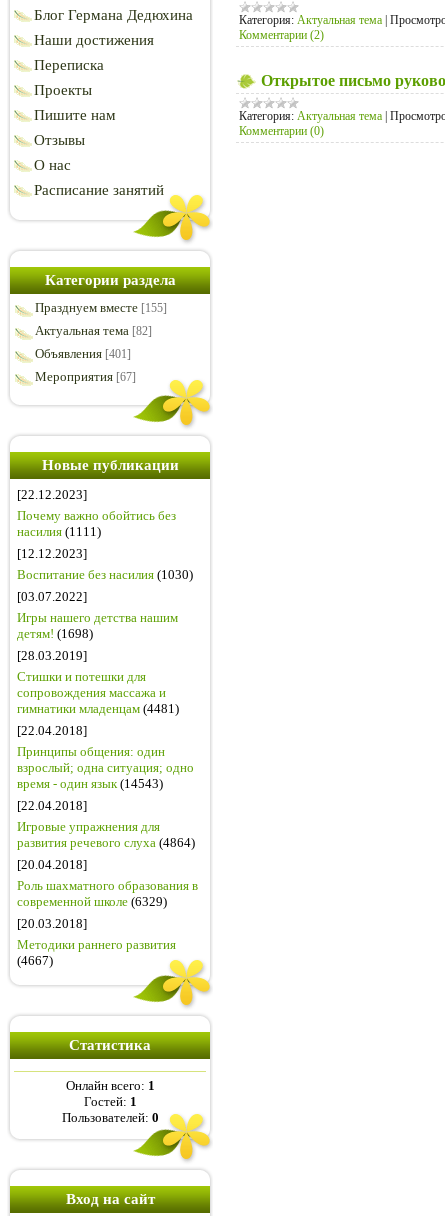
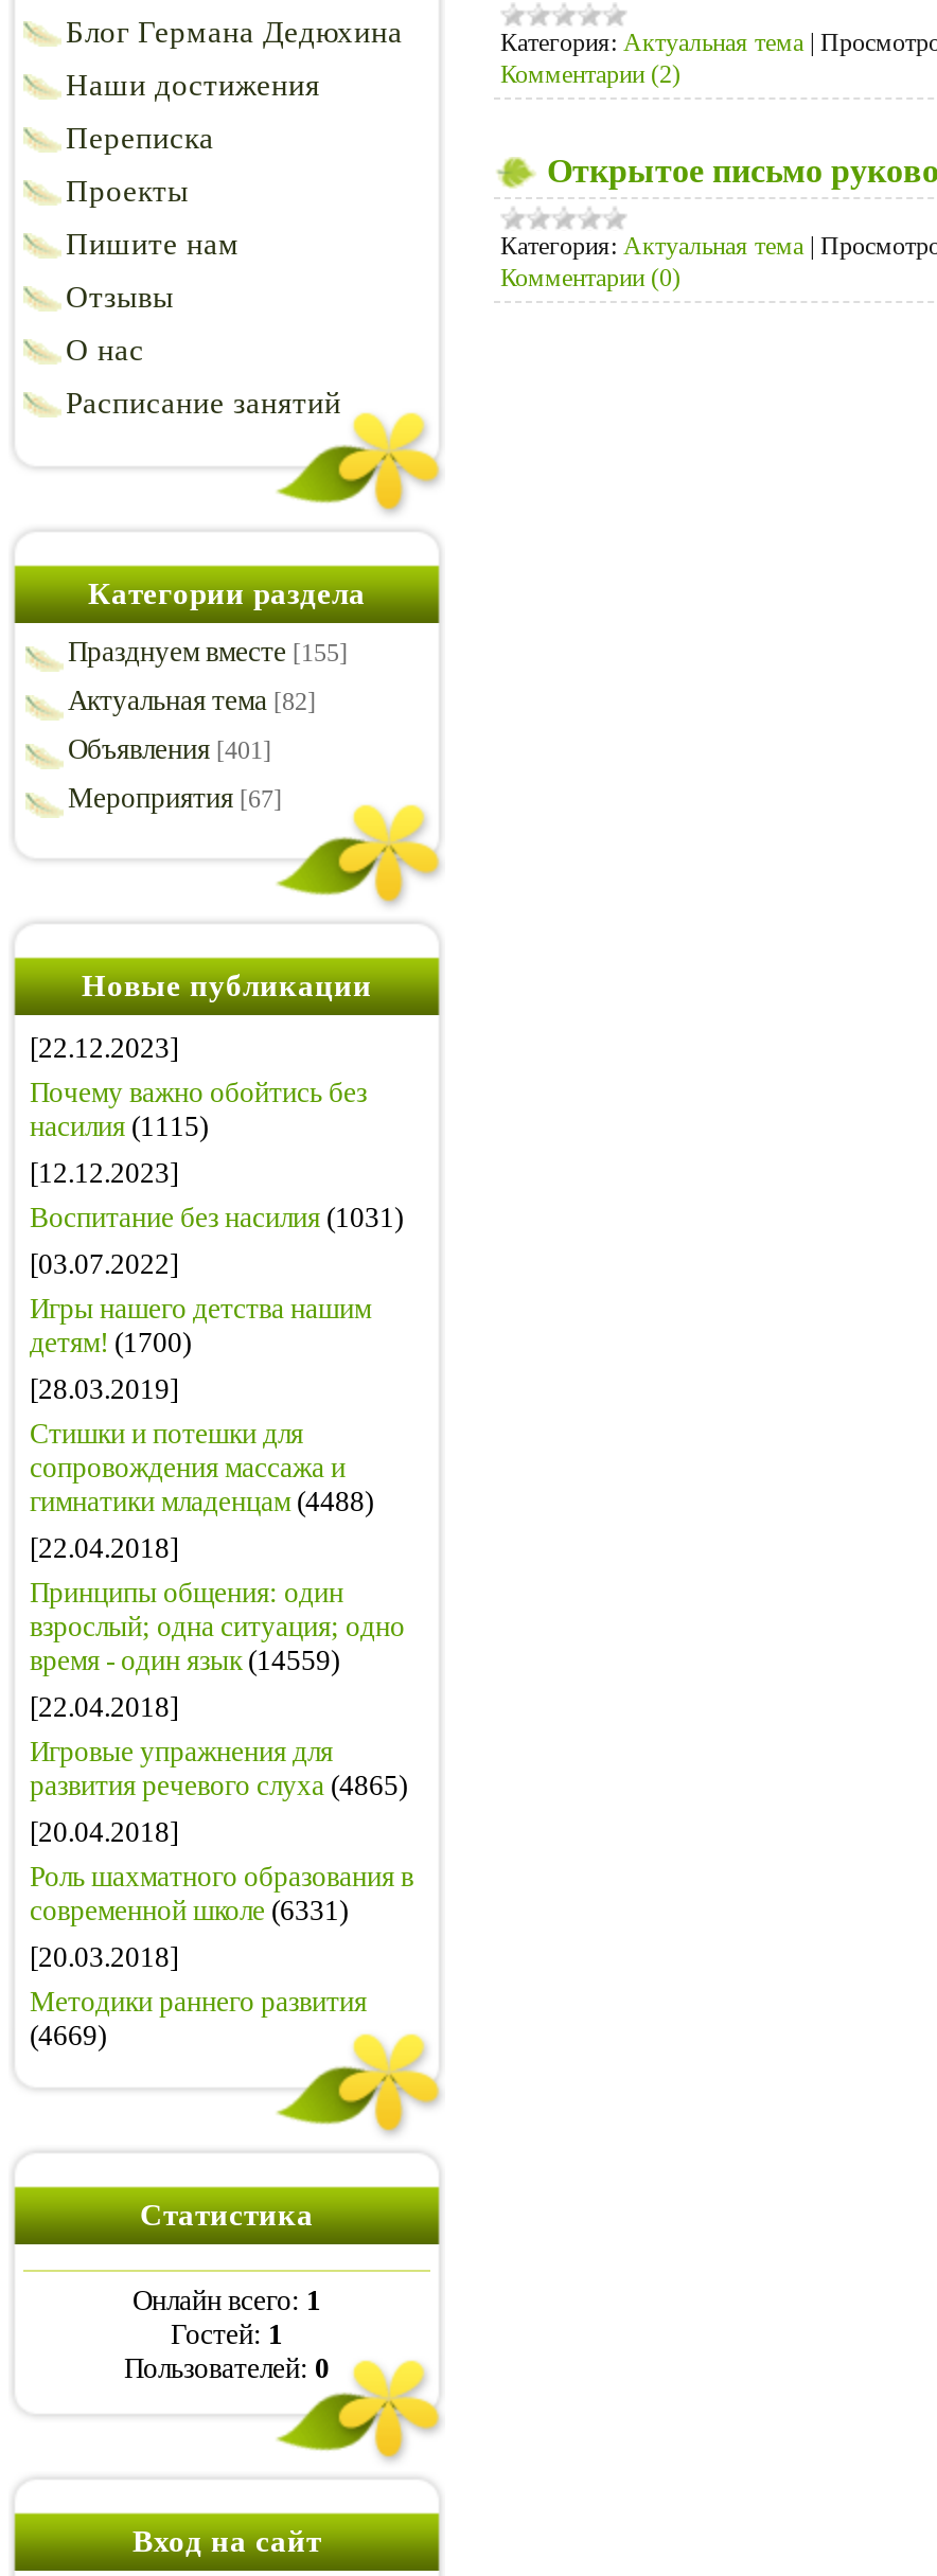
[17,524,101,539] насилия (1111) -> [30,1111,208,1142] насилия (1115)
[17,567,193,582] Воспитание без насилия (1030) -> [30,1202,403,1233] Воспитание без насилия (1031)
[17,626,93,641] детям! (1698) -> [30,1327,191,1358] детям! (1700)
[17,701,179,716] гимнатики младенцам (4481) -> [30,1486,373,1517] гимнатики младенцам (4488)
[17,776,163,791] время - один язык (14543) -> [30,1645,339,1676] время - один язык (14559)
[17,835,195,850] развития речевого слуха (4864) -> [30,1770,407,1801] развития речевого слуха (4865)
[17,894,167,909] современной школе (6329) -> [30,1895,348,1926] современной школе (6331)
[17,953,53,968] (4667) -> [30,2020,106,2051] (4669)

